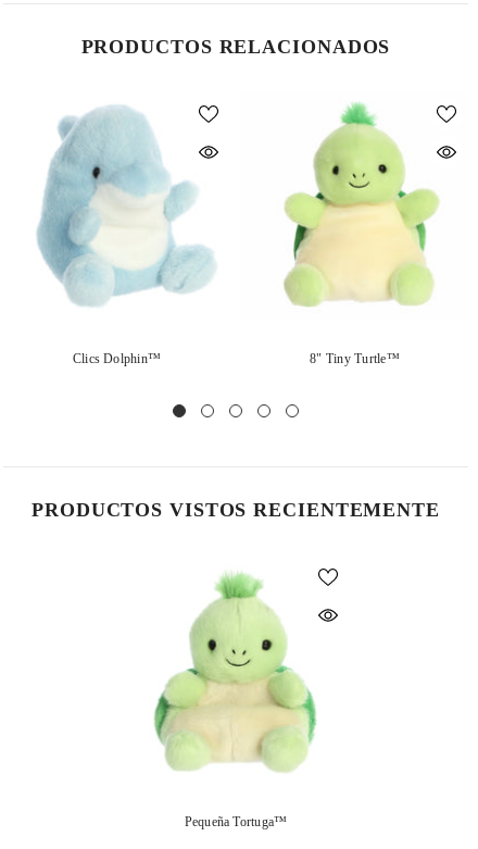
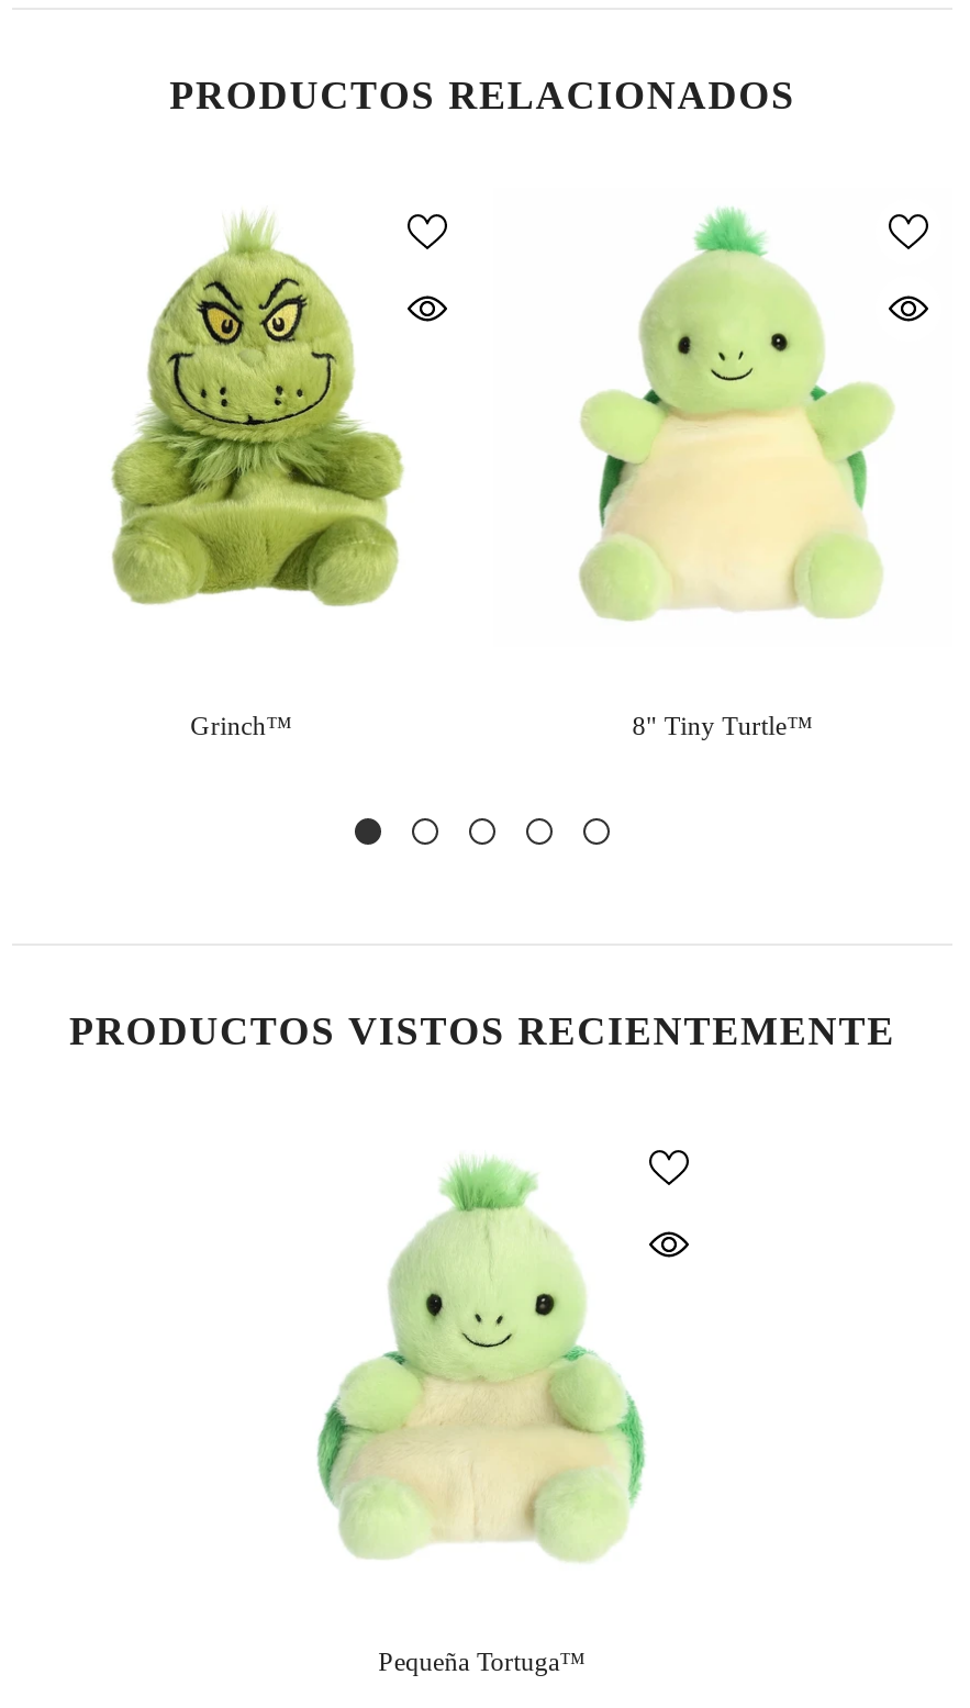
[36,105,218,308] [image] -> [80,215,441,619] [image]
[73,351,161,367] Clics Dolphin™ -> [190,710,293,741] Grinch™

